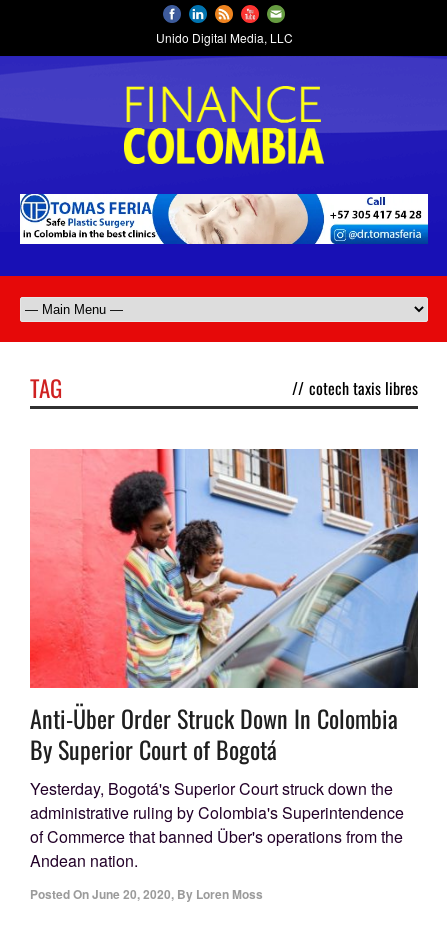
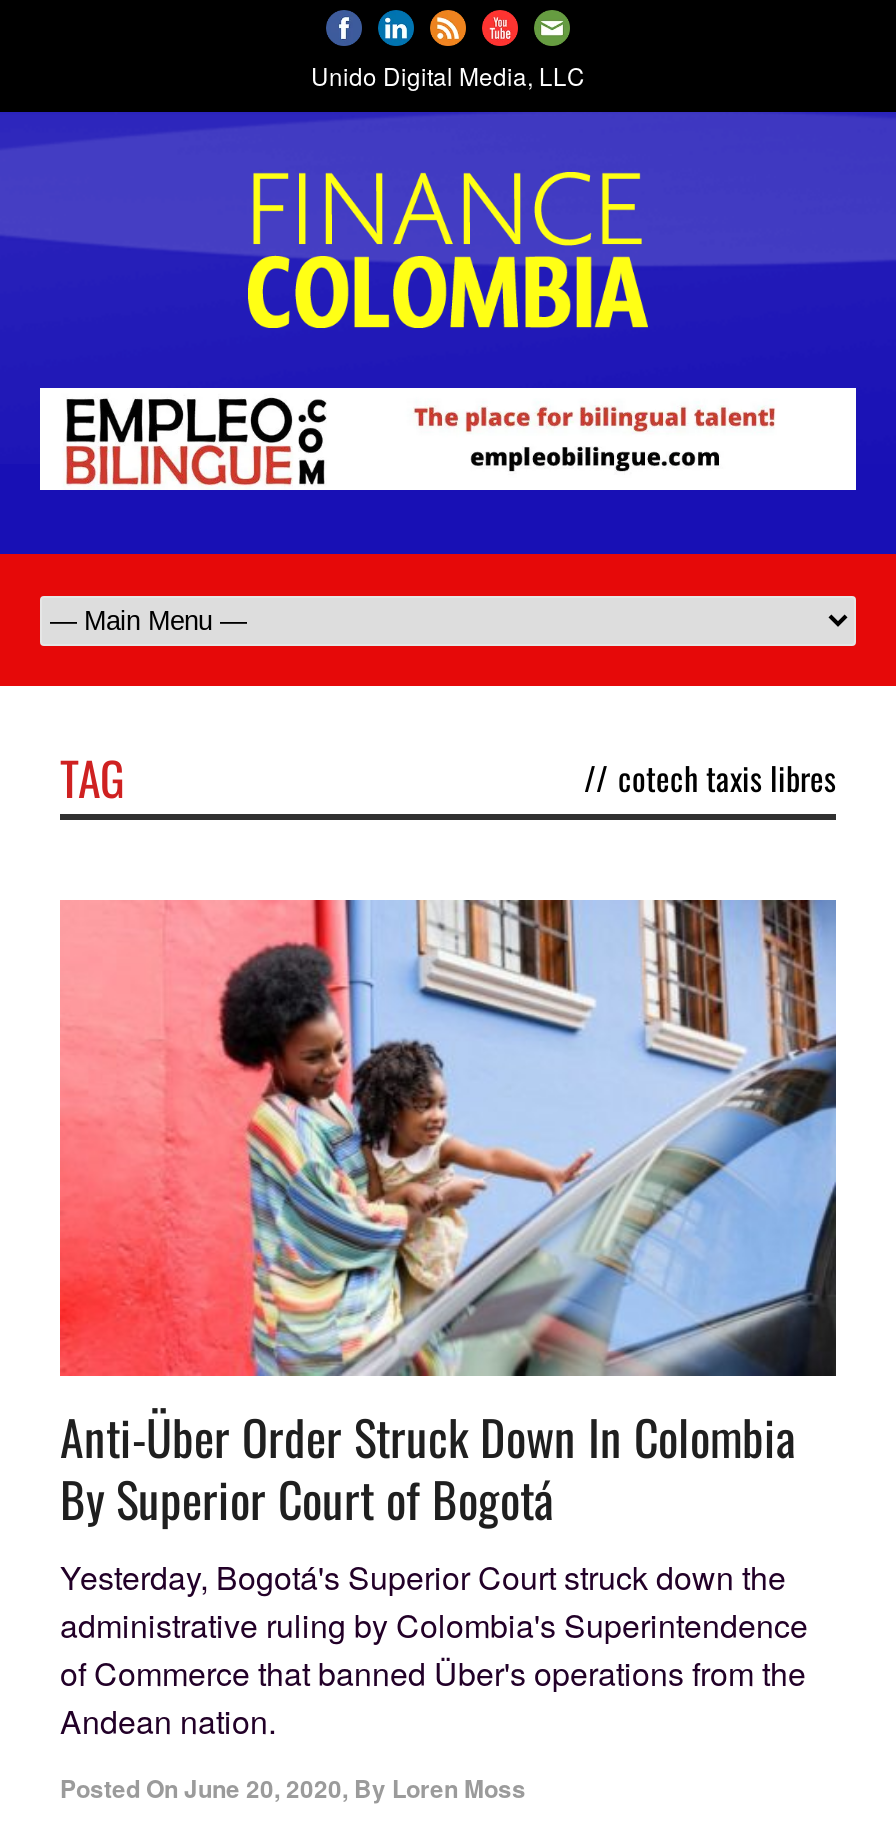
[19,193,429,245] [image] -> [40,386,858,492] [image]

